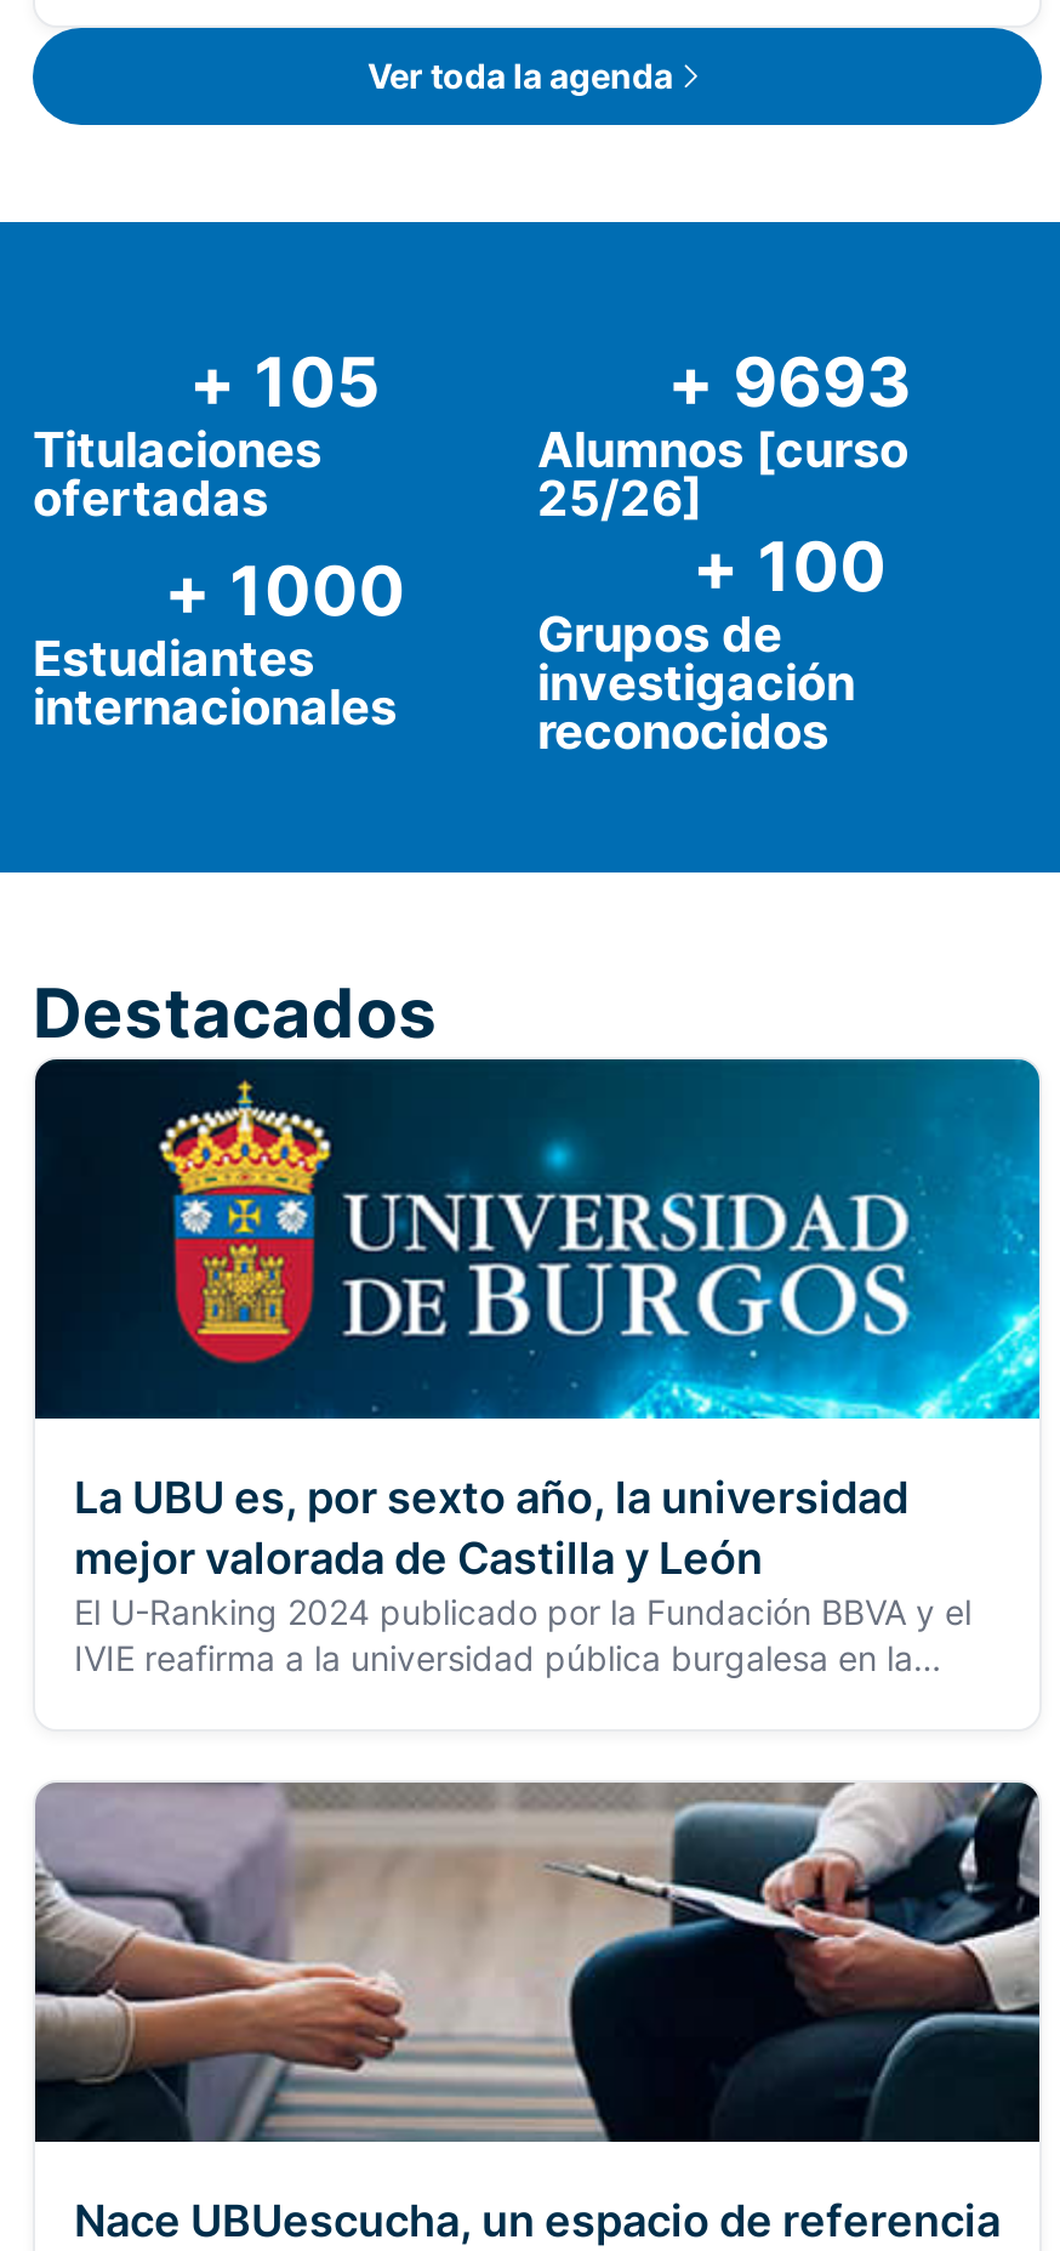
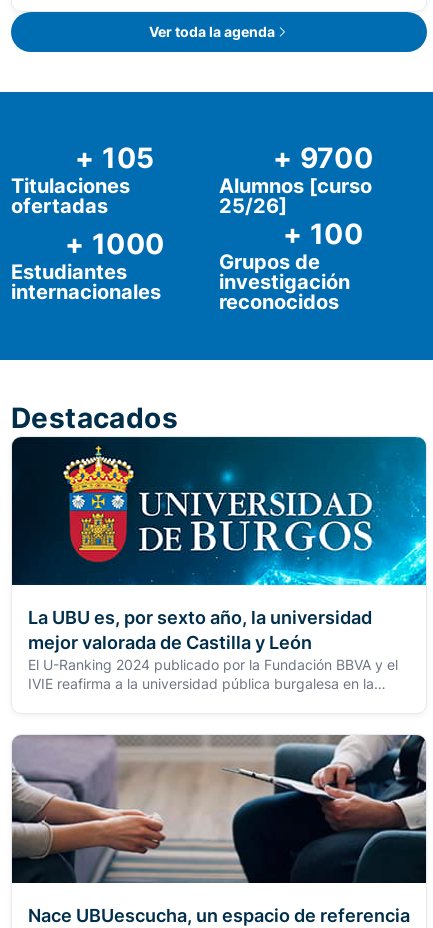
[668,341,911,424] + 9693 -> [273,141,373,175] + 9700

